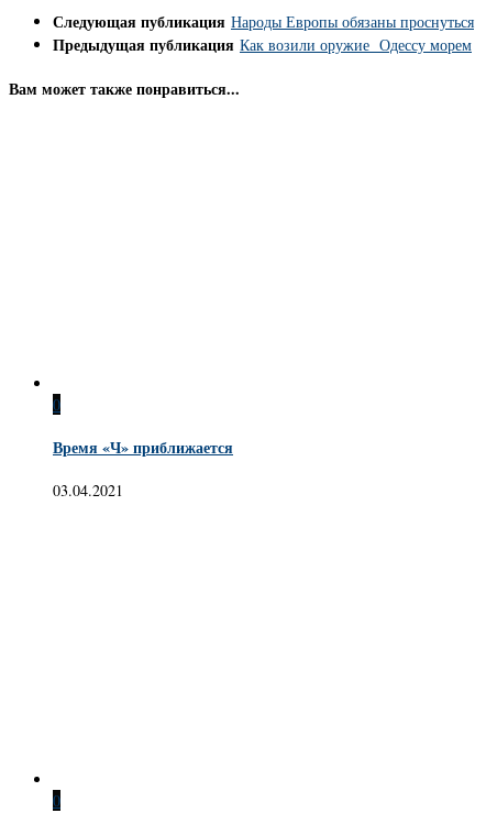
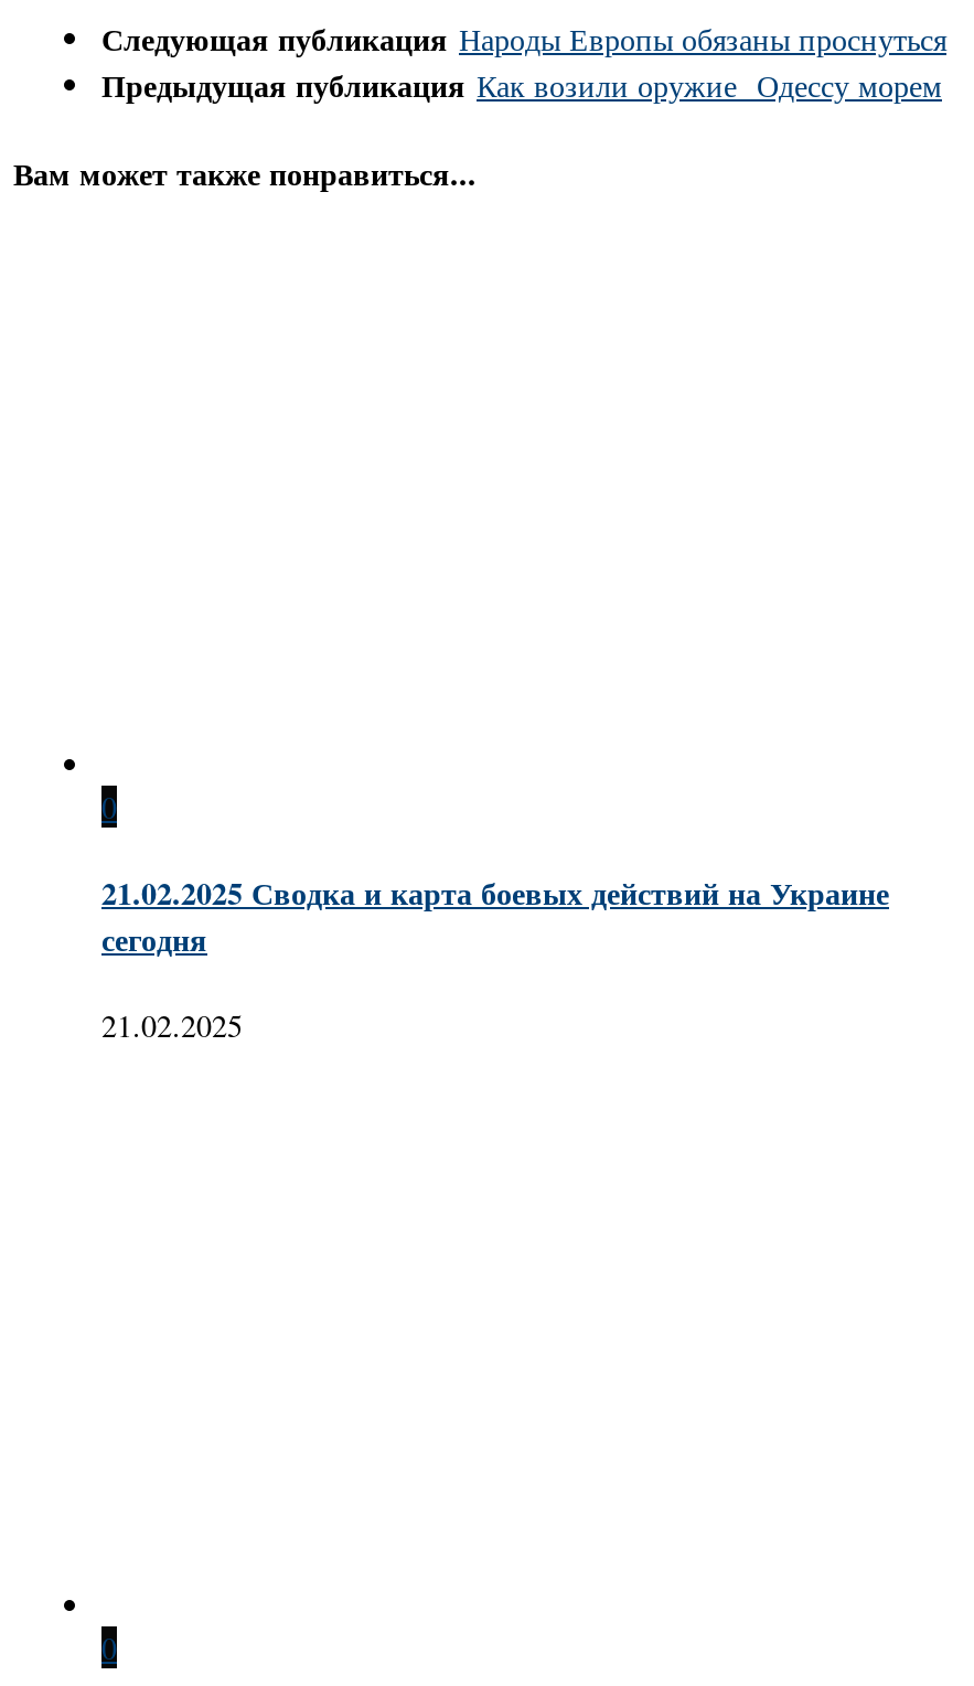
[53,436,233,459] Время «Ч» приближается -> [101,870,889,962] 21.02.2025 Сводка и карта боевых действий на Украине | сегодня
[53,480,123,500] 03.04.2021 -> [101,1004,243,1046] 21.02.2025

